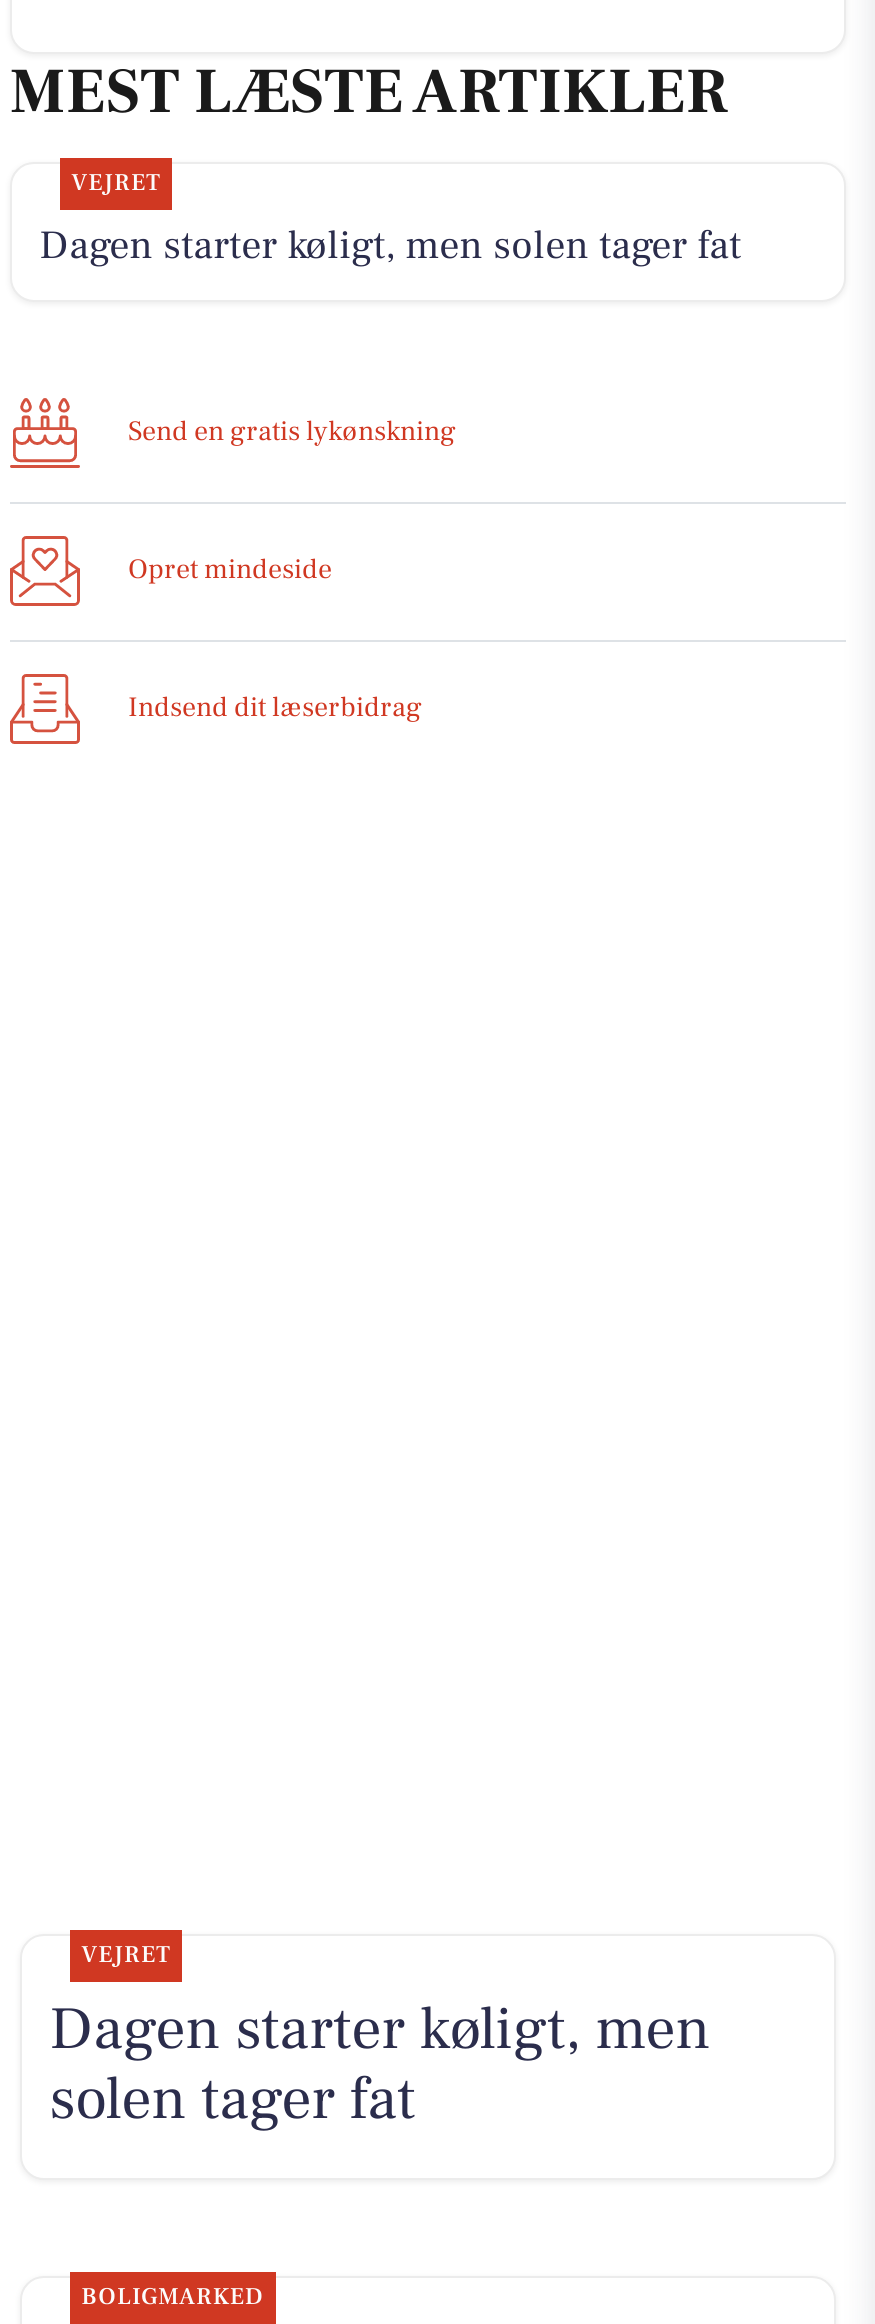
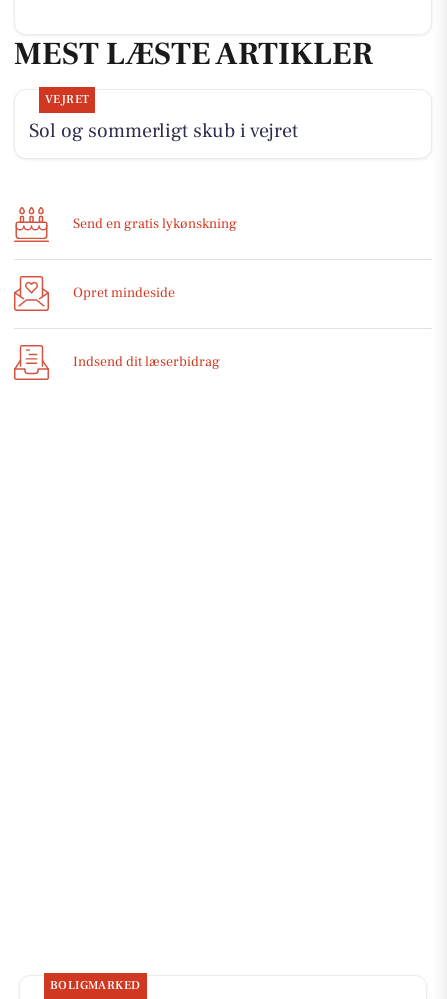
[39,220,741,272] Dagen starter køligt, men solen tager fat -> [29,118,298,144] Sol og sommerligt skub i vejret
[49,1941,711,2139] VEJRET | Dagen starter køligt, men | solen tager fat -> none

